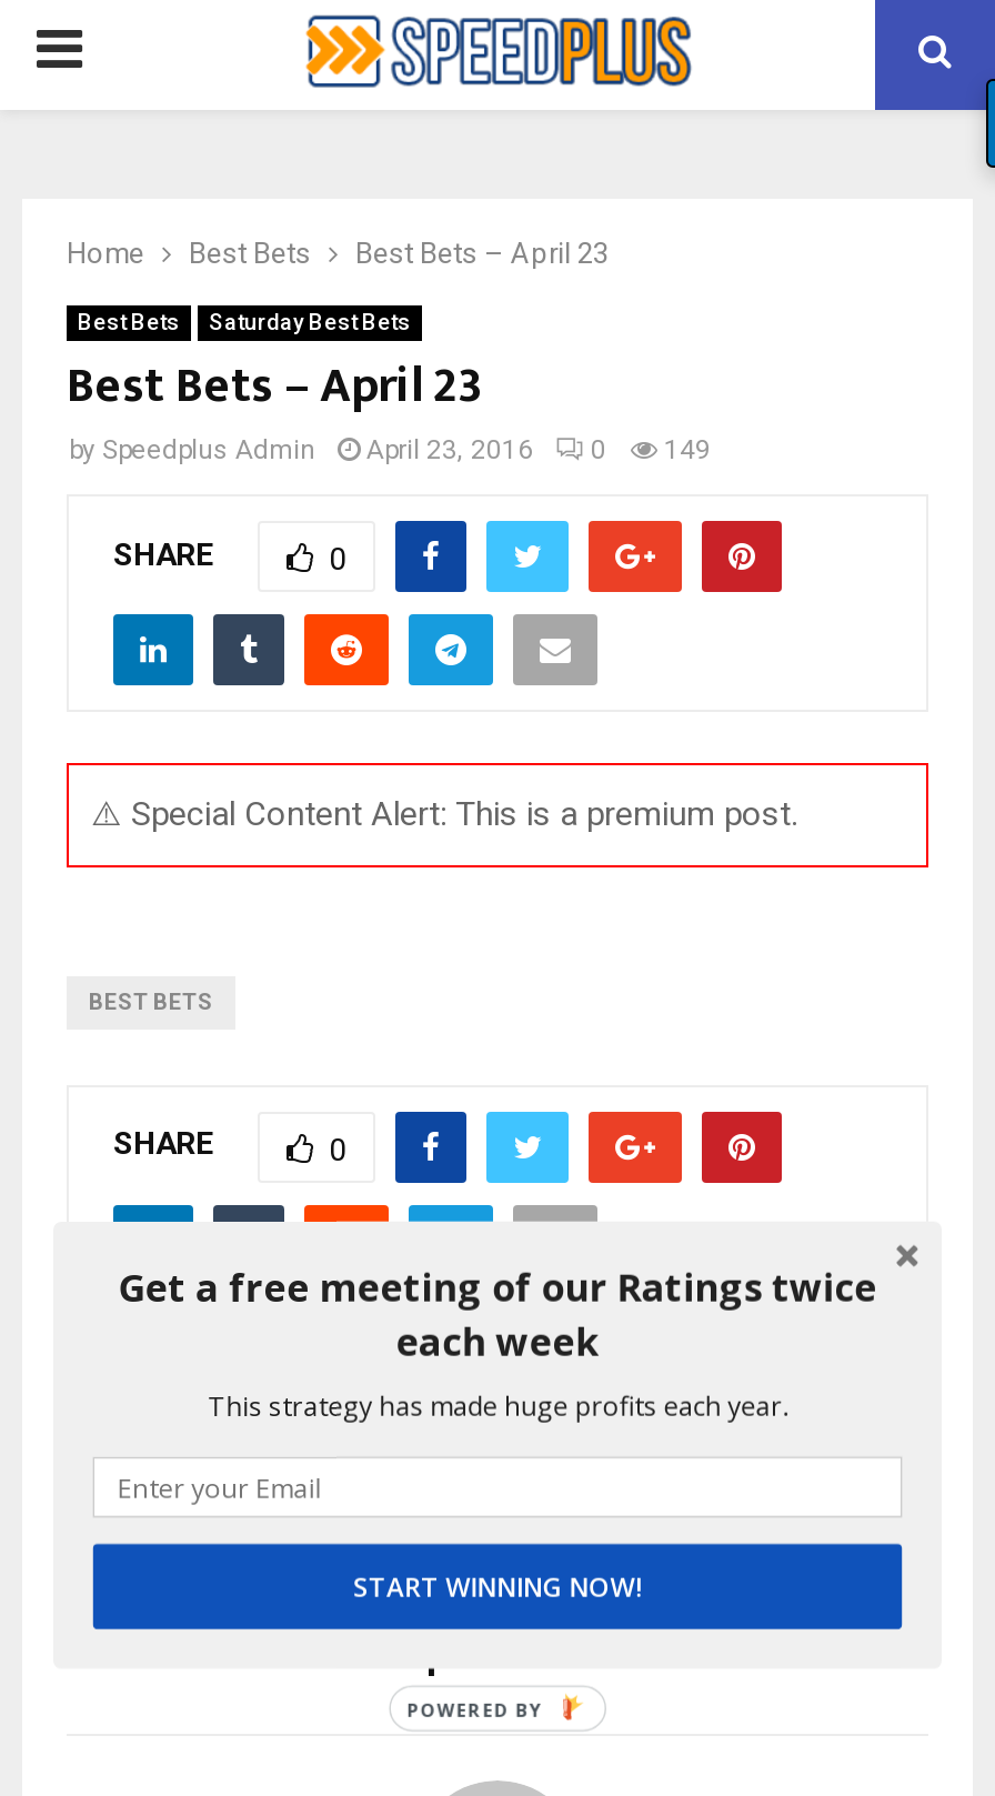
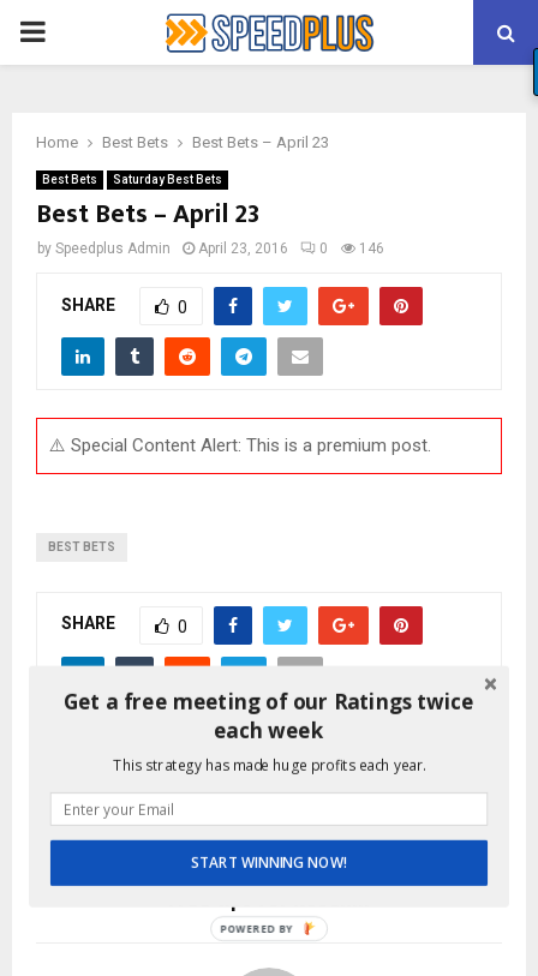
[69,434,711,465] by Speedplus Admin April 23, 2016 0 149 -> [37,240,384,257] by Speedplus Admin April 23, 2016 0 146

